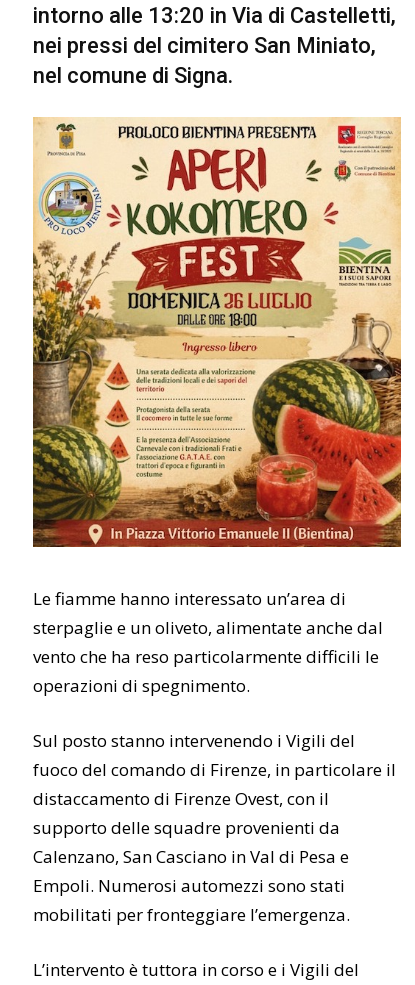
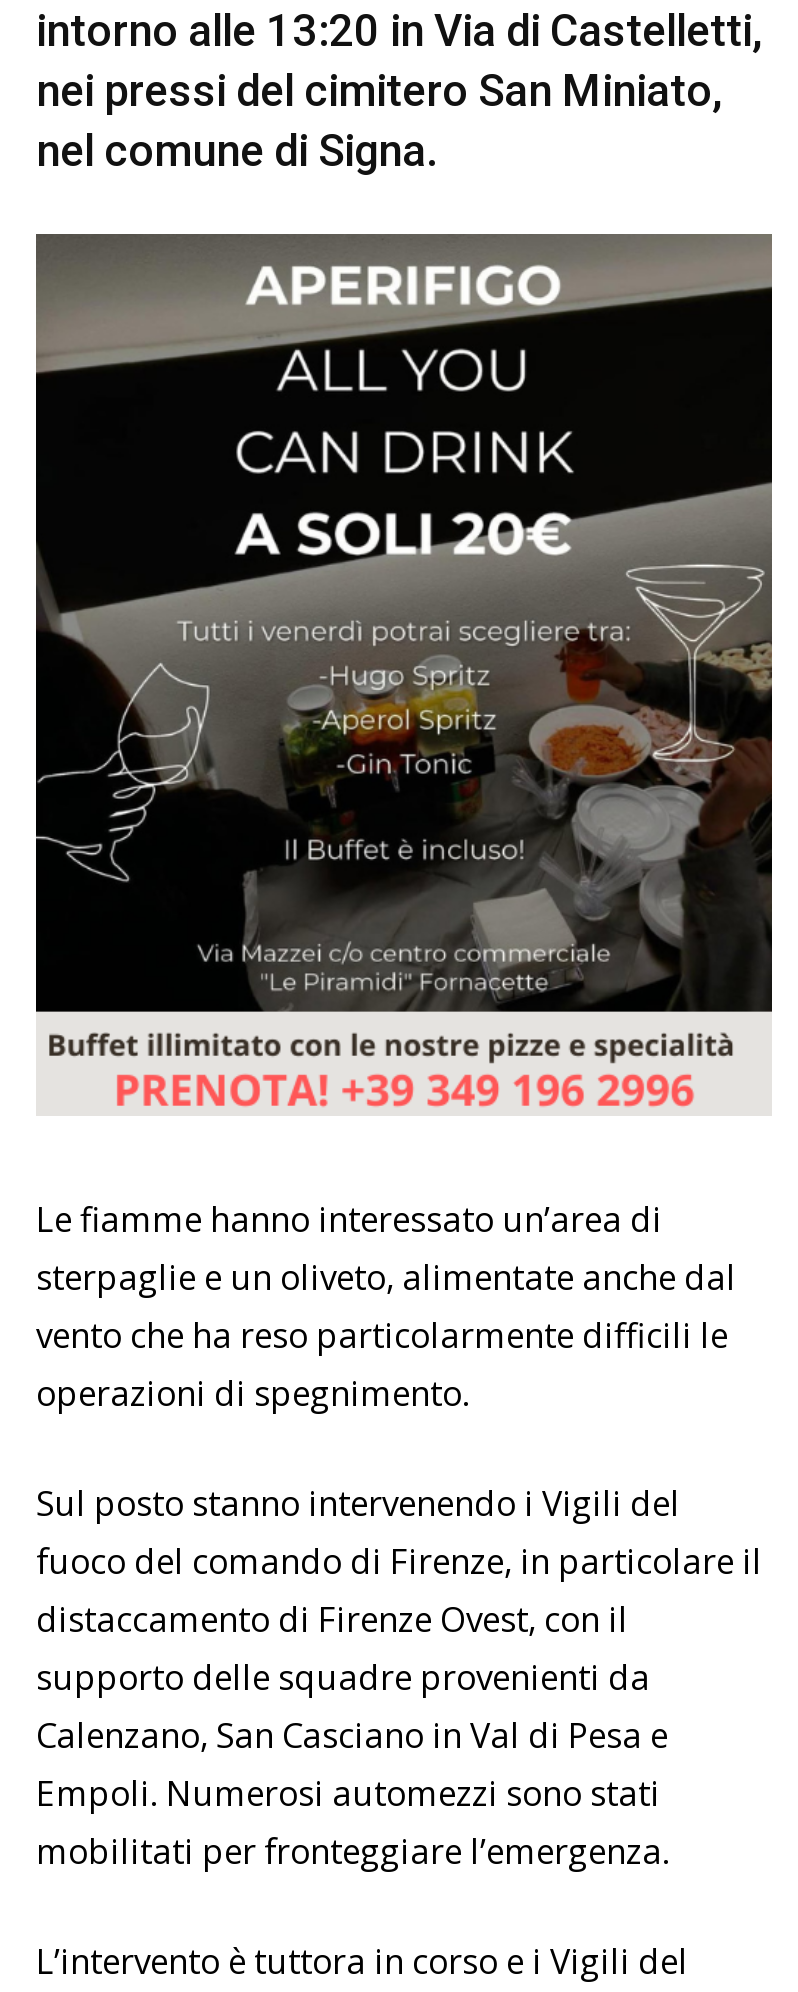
[32,117,402,548] [image] -> [34,232,774,1112] [image]

